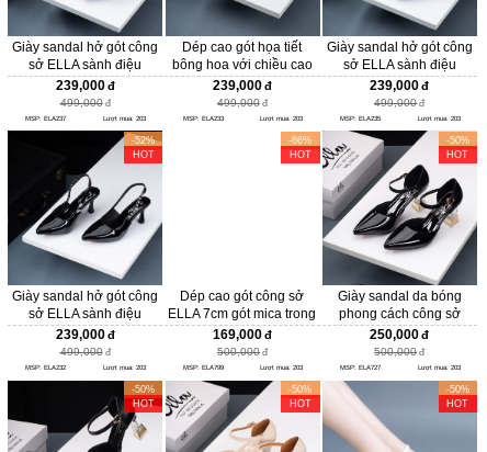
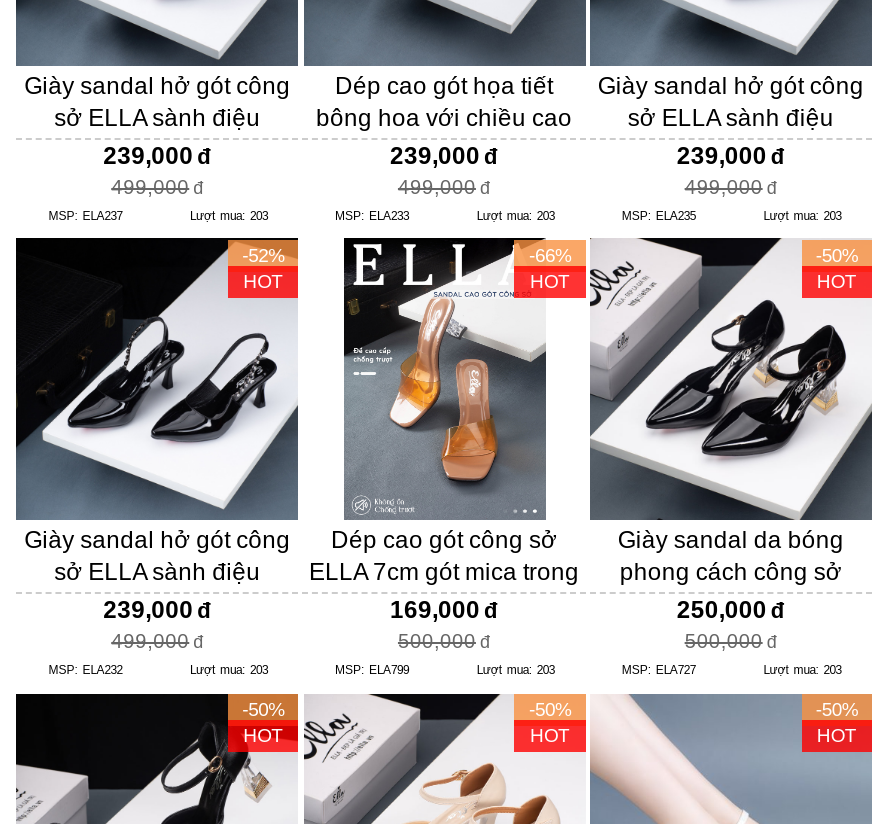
none -> [342,236,548,522] [image]

